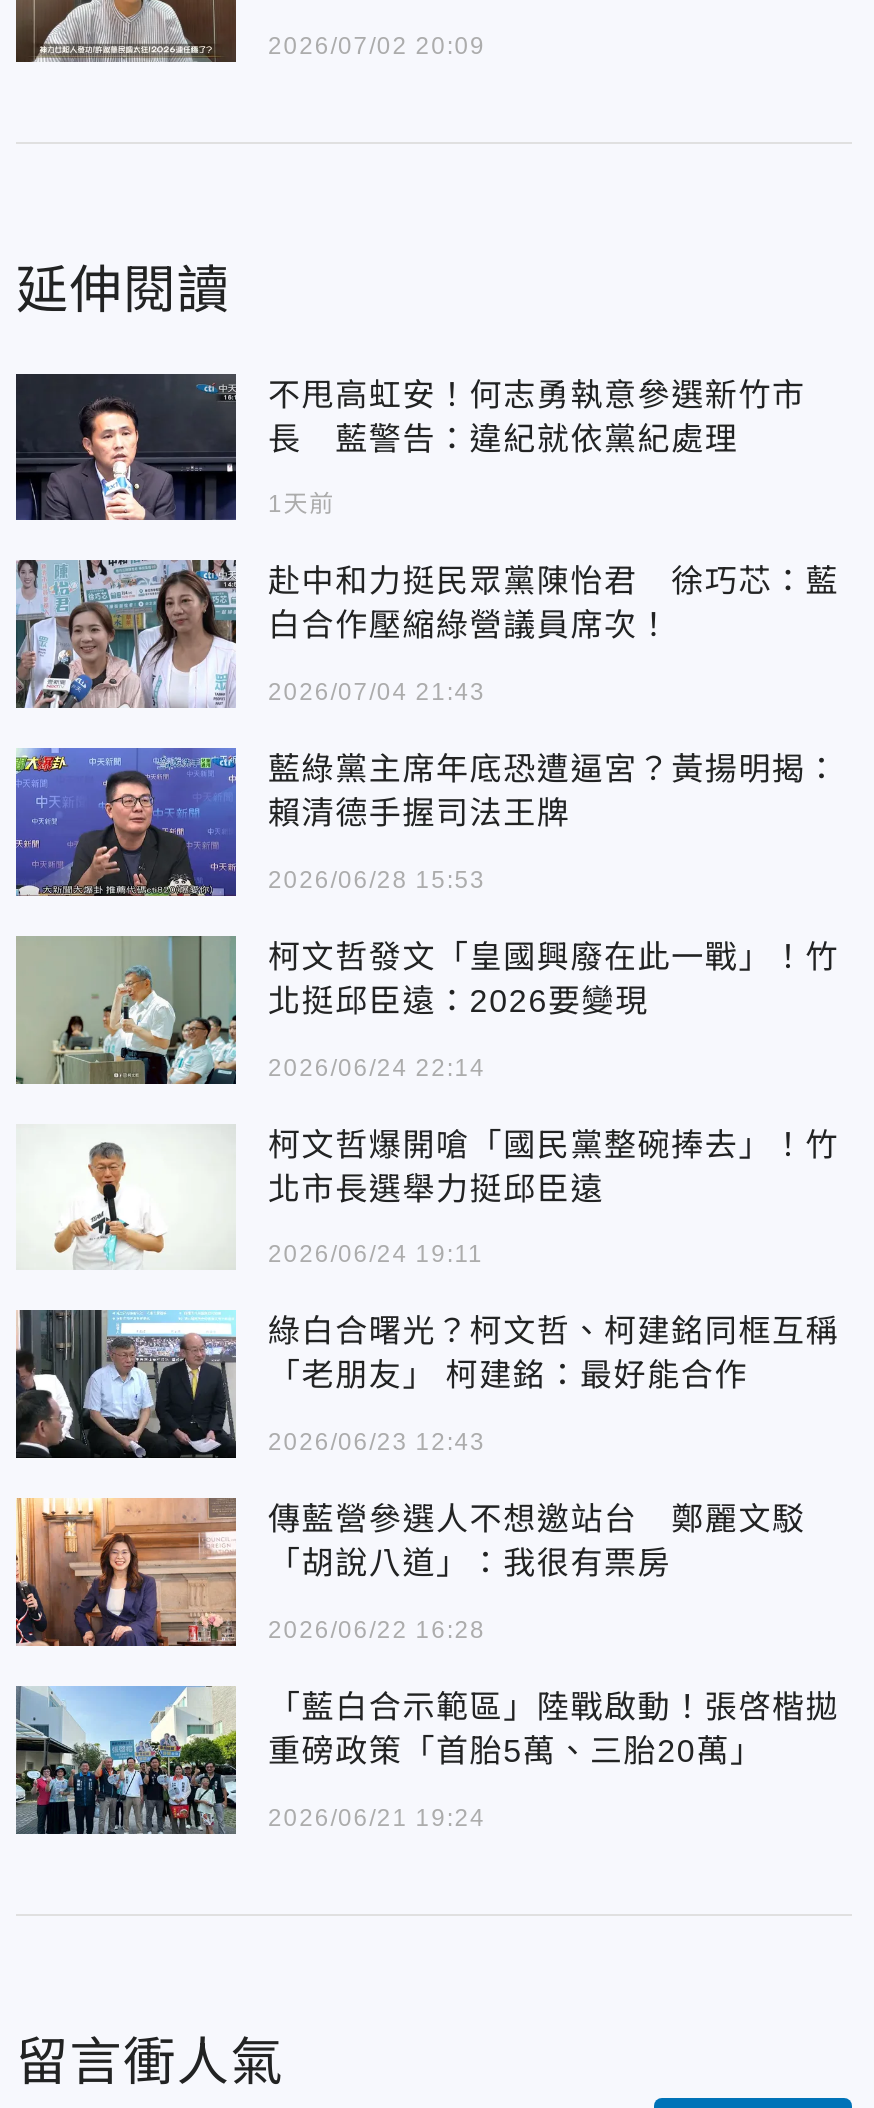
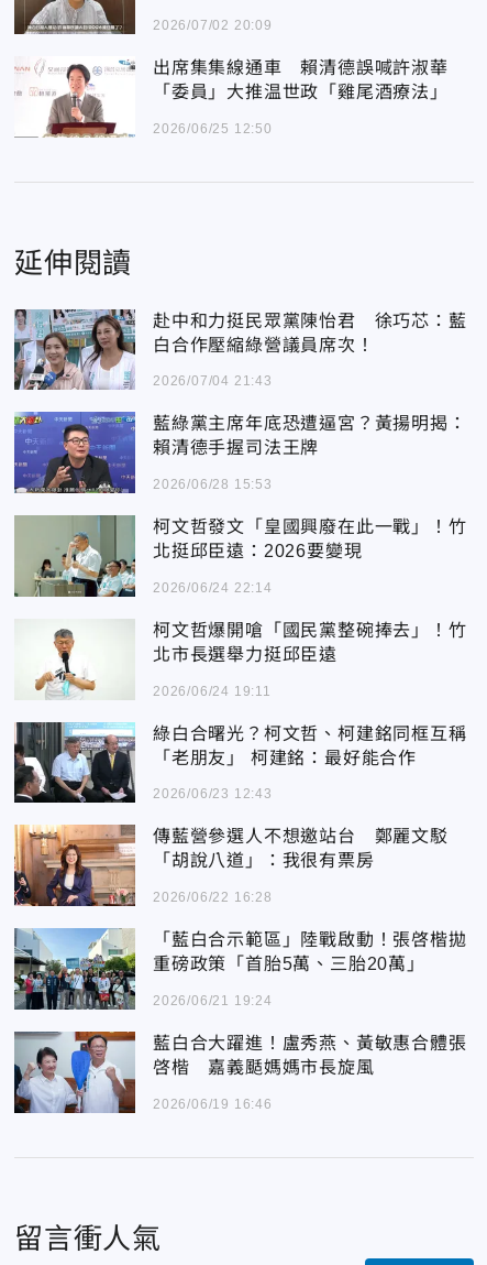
none -> [14,58,448,138] [image] | 出席集集線通車 賴清德誤喊許淑華 | 「委員」大推温世政「雞尾酒療法」 | 2026/06/25 12:50
[14,372,806,522] [image] | 不甩高虹安！何志勇執意參選新竹市 | 長 藍警告：違紀就依黨紀處理 | 1天前 -> none
none -> [13,1030,467,1114] [image] | 藍白合大躍進！盧秀燕、黃敏惠合體張 | 啓楷 嘉義颳媽媽市長旋風 | 2026/06/19 16:46

